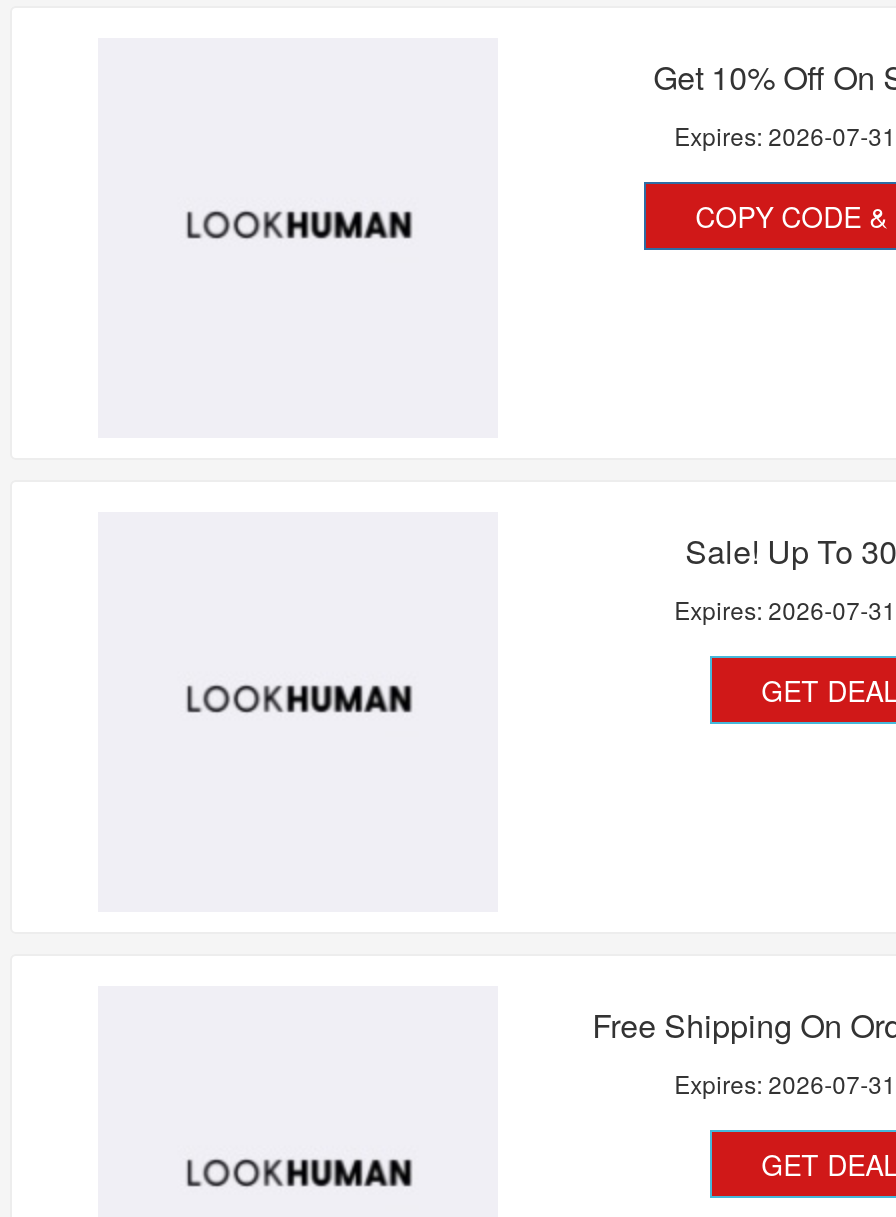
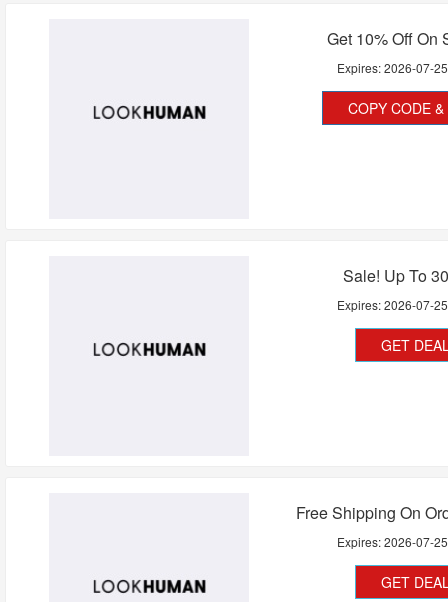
[674,118,896,152] Expires: 2026-07-31 -> [337,59,448,76] Expires: 2026-07-25
[674,592,896,626] Expires: 2026-07-31 -> [337,296,448,313] Expires: 2026-07-25
[674,1066,896,1100] Expires: 2026-07-31 -> [337,533,448,550] Expires: 2026-07-25

